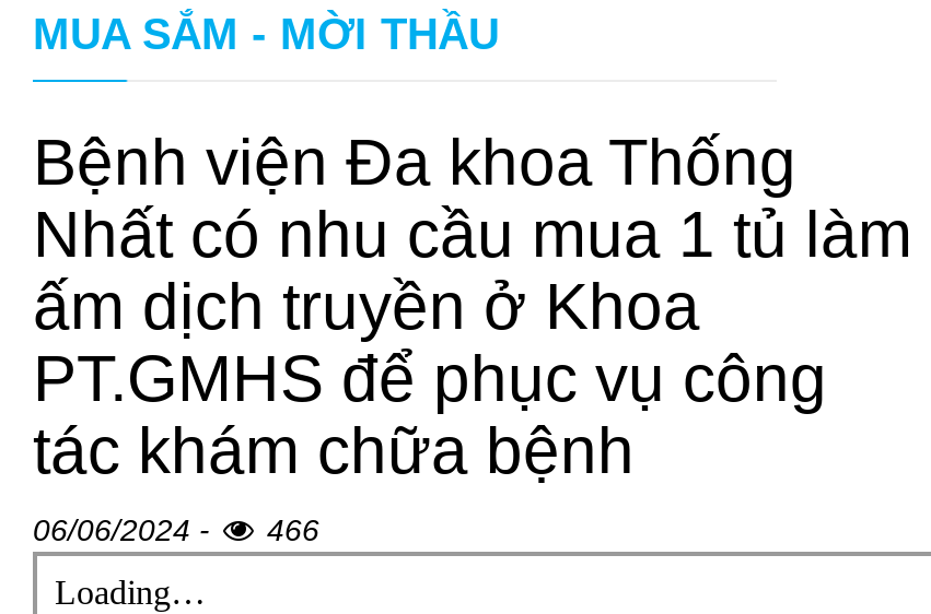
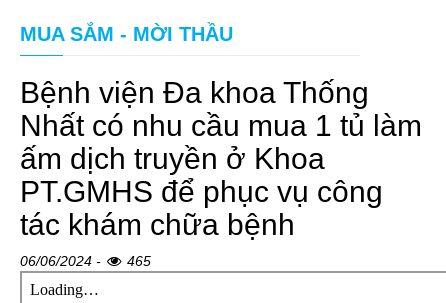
[33,513,319,548] 06/06/2024 - 466 -> [20,253,151,269] 06/06/2024 - 465

